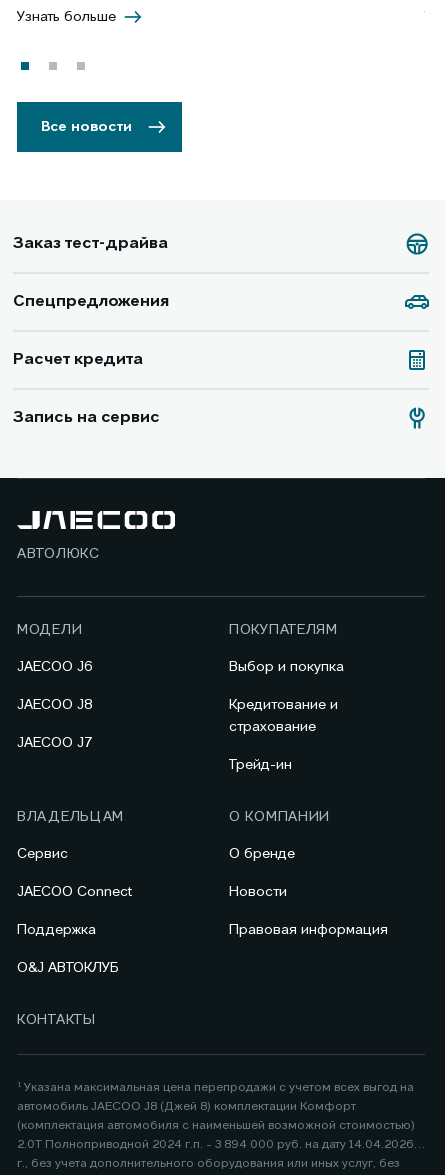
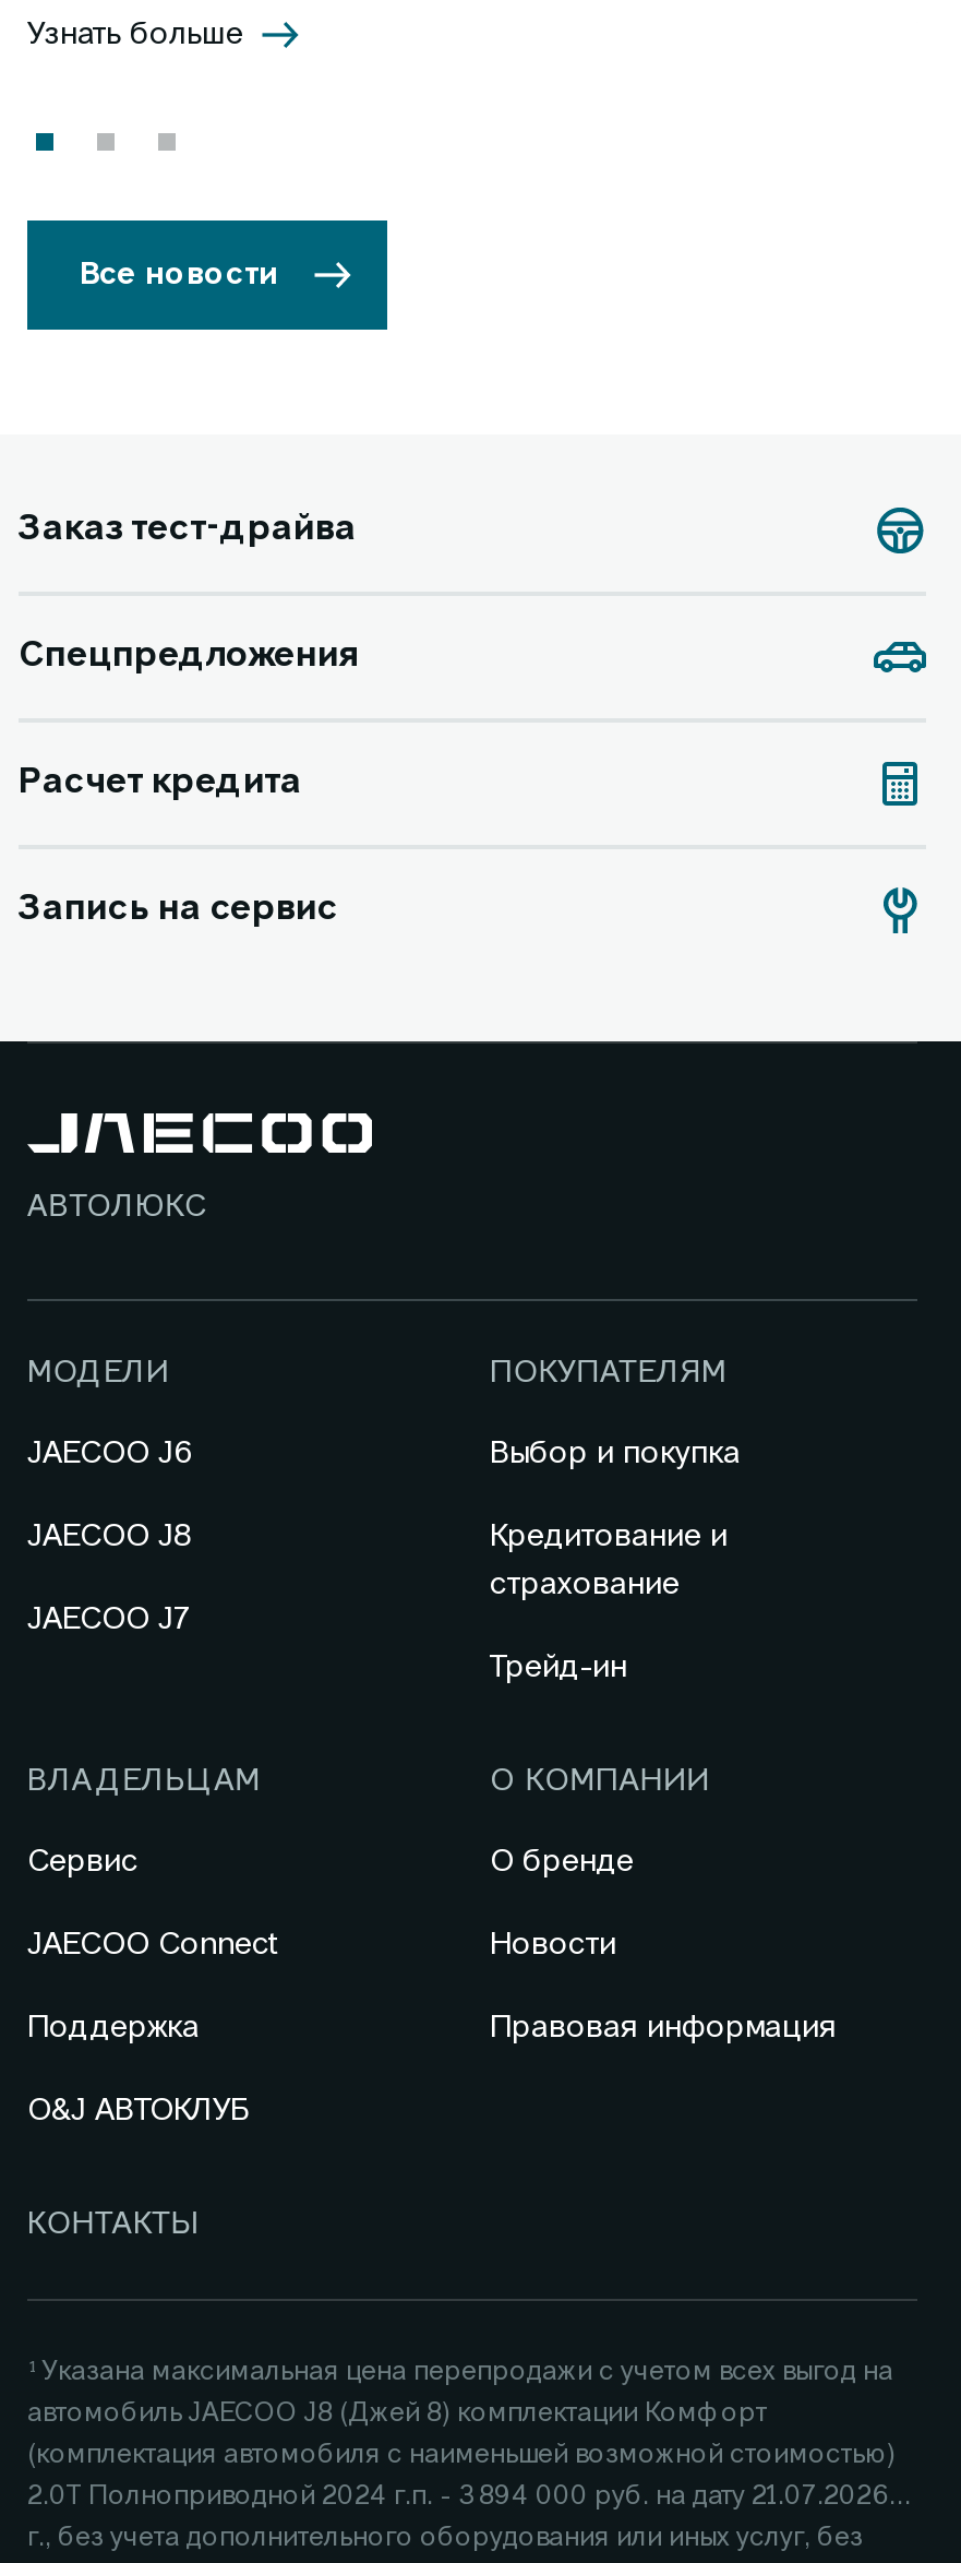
[17,1139,414,1151] 2.0Т Полноприводной 2024 г.п. - 3 894 000 руб. на дату 14.04.2026 -> [27,2484,889,2511] 2.0Т Полноприводной 2024 г.п. - 3 894 000 руб. на дату 21.07.2026

